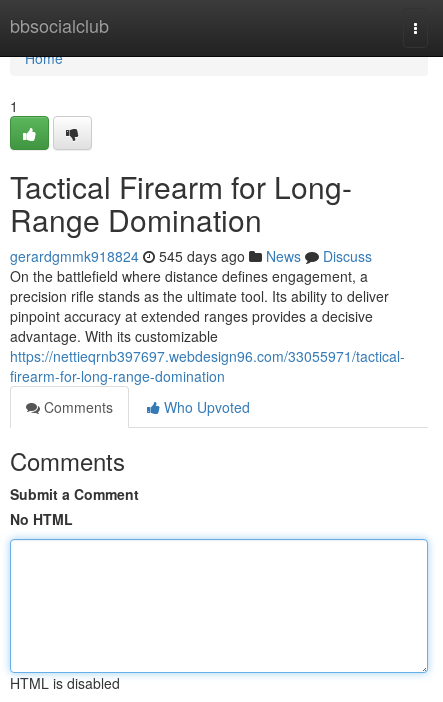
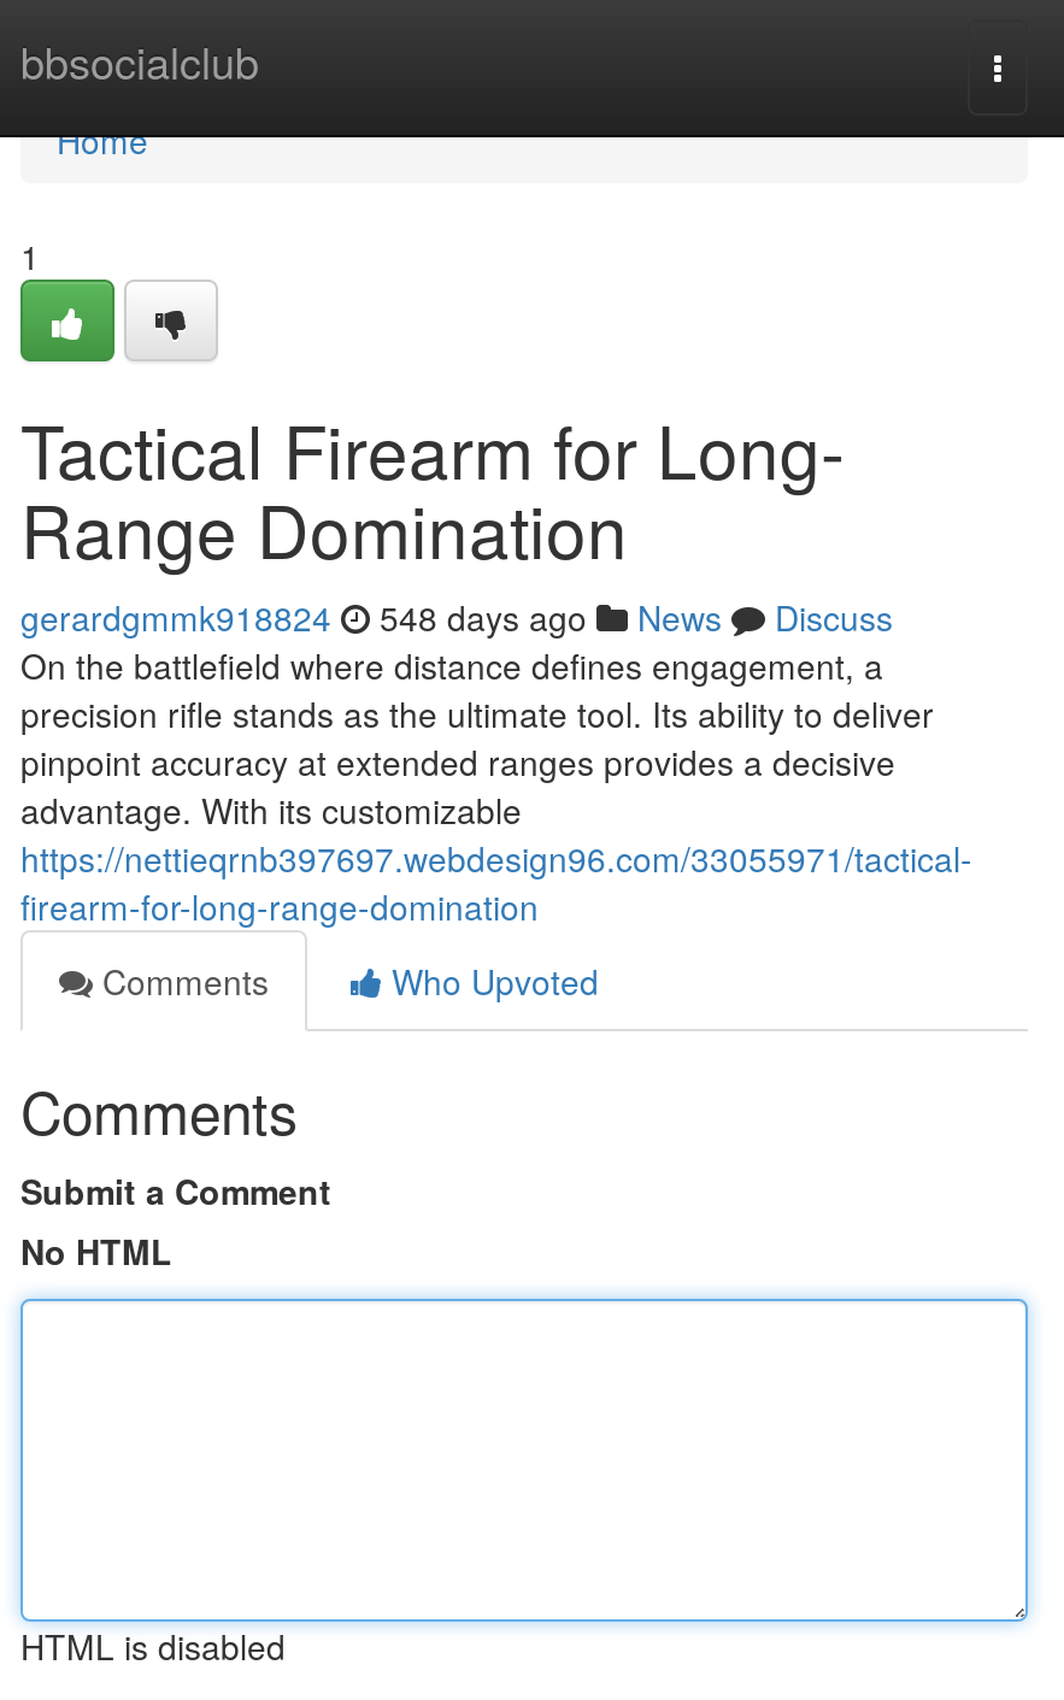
[10,246,372,266] gerardgmmk918824 545 days ago News Discuss -> [20,593,893,641] gerardgmmk918824 548 days ago News Discuss

